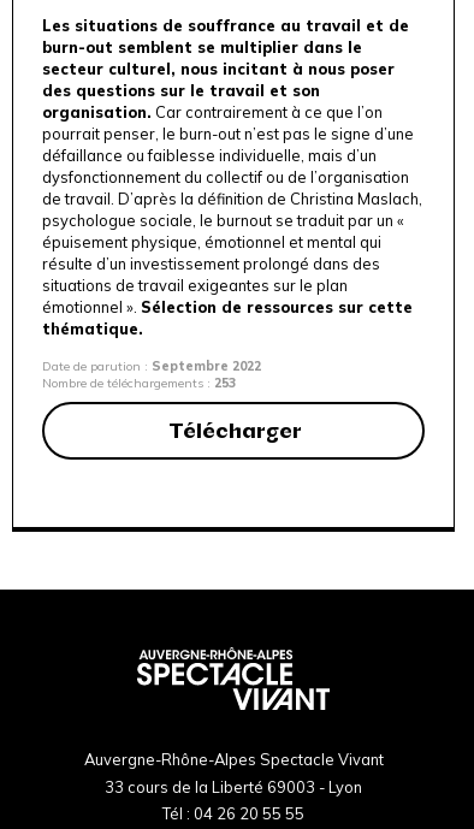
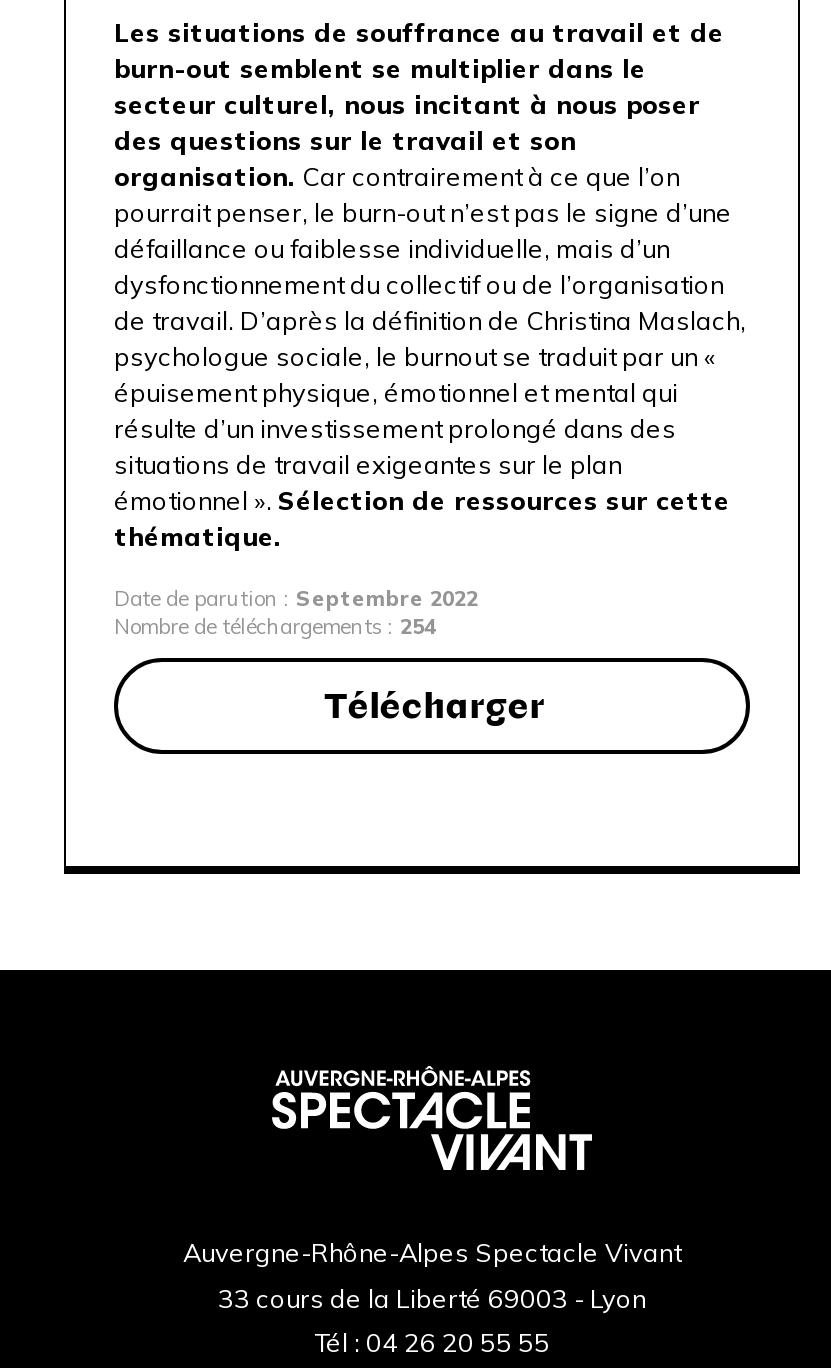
[42,375,236,391] Nombre de téléchargements : 253 -> [114,614,436,640] Nombre de téléchargements : 254

